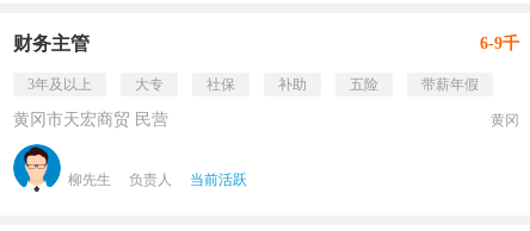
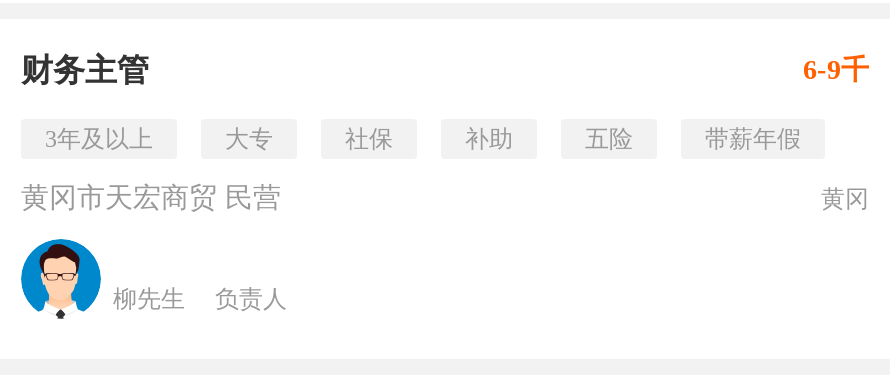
[190,171,247,188] 当前活跃 -> none

